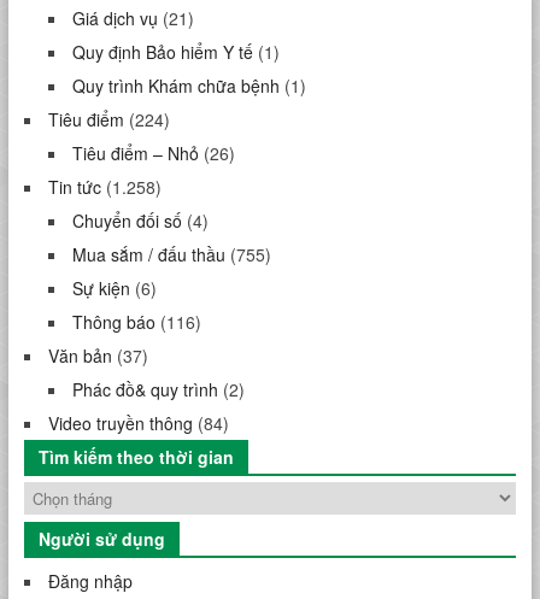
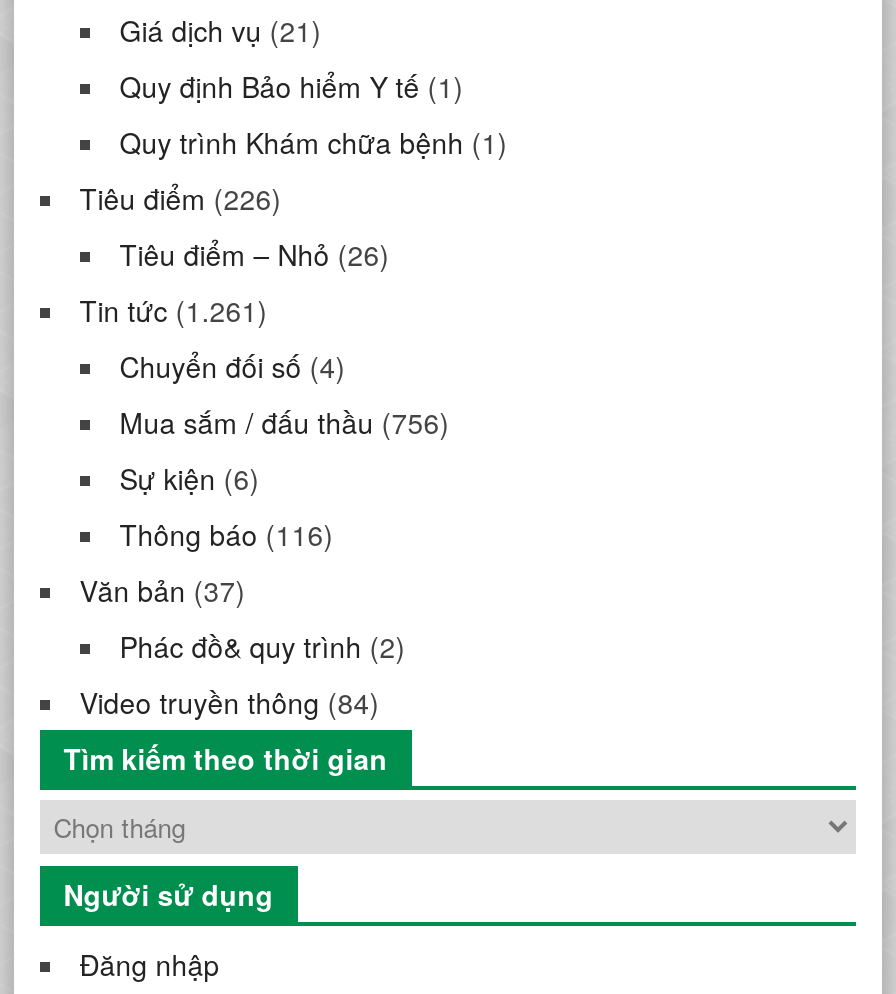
[48,108,170,132] Tiêu điểm (224) -> [80,179,282,219] Tiêu điểm (226)
[48,175,161,199] Tin tức (1.258) -> [80,291,268,331] Tin tức (1.261)
[72,243,271,267] Mua sắm / đấu thầu (755) -> [120,403,450,443] Mua sắm / đấu thầu (756)

